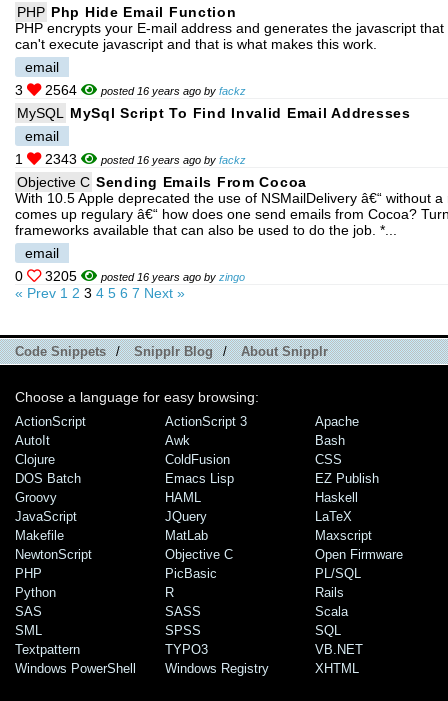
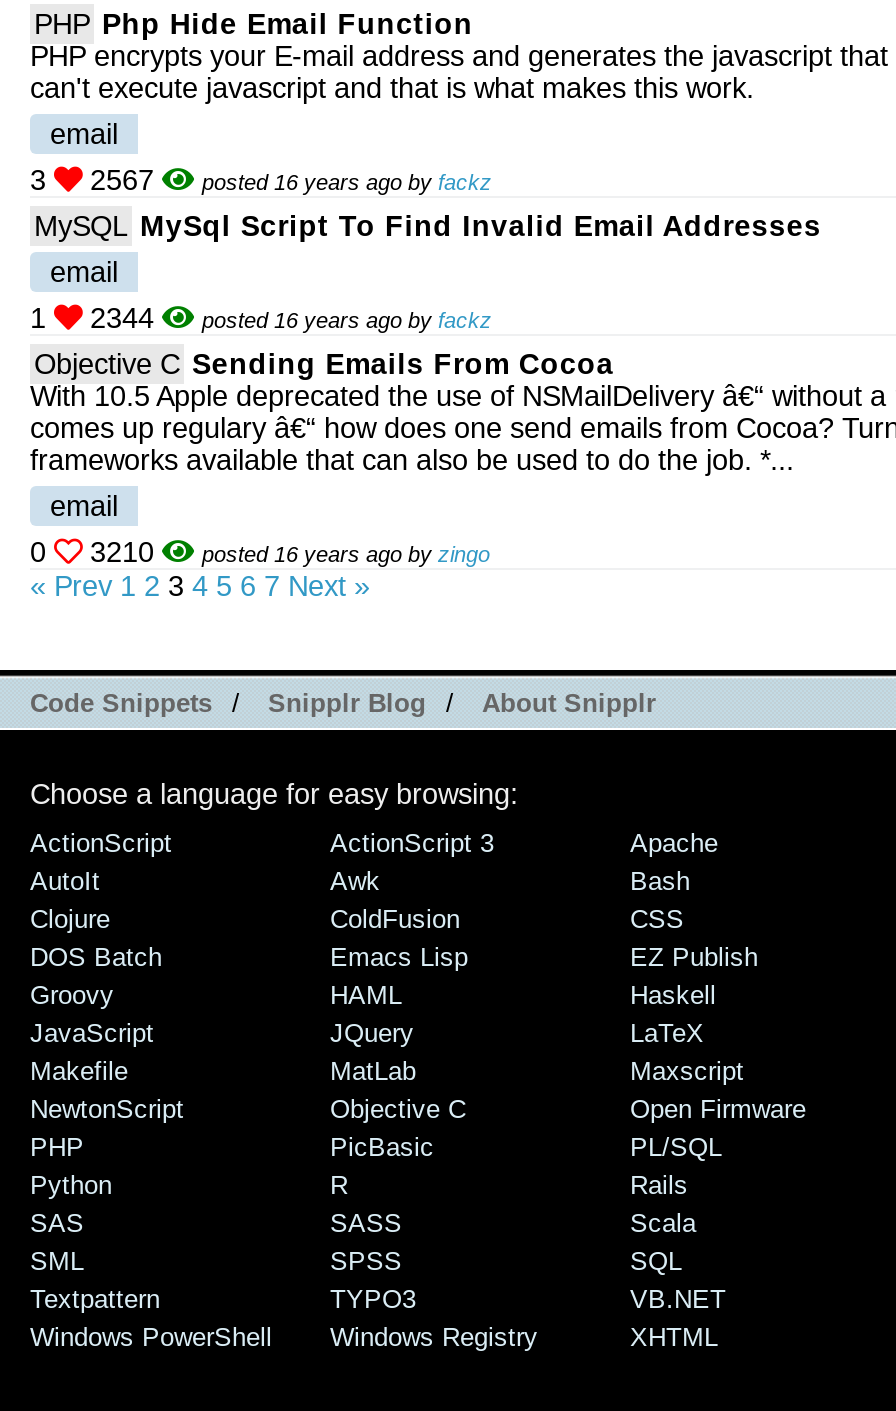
[15,82,246,98] 3 2564 posted 16 years ago by fackz -> [30,165,492,197] 3 2567 posted 16 years ago by fackz
[15,151,246,167] 1 2343 posted 16 years ago by fackz -> [30,303,492,335] 1 2344 posted 16 years ago by fackz
[15,268,245,284] 0 3205 posted 16 years ago by zingo -> [30,537,490,569] 0 3210 posted 16 years ago by zingo

